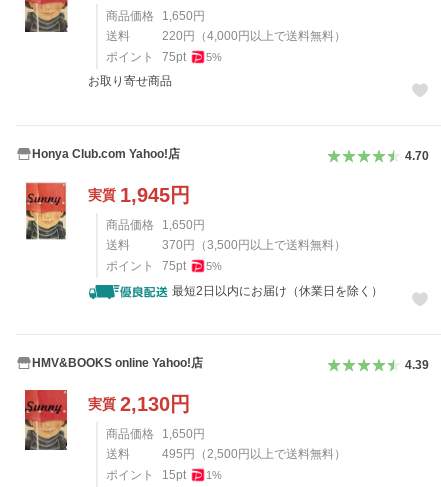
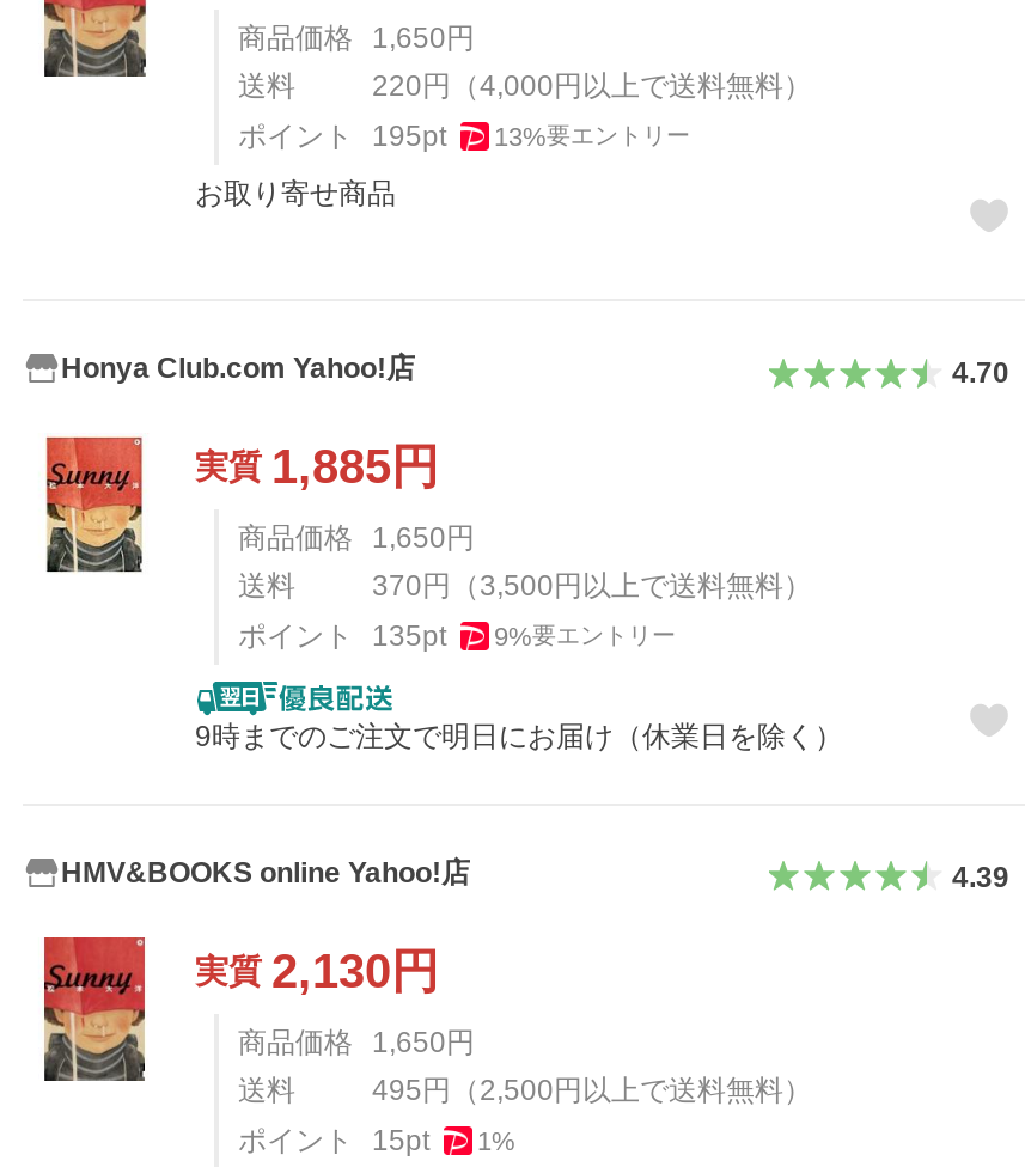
[106,50,222,64] ポイント 75pt | 5% -> [238,120,690,153] ポイント 195pt | 13%要エントリー
[88,184,190,206] 実質1,945円 -> [195,440,439,493] 実質1,885円
[106,259,222,273] ポイント 75pt | 5% -> [238,619,676,653] ポイント 135pt | 9%要エントリー
[172,284,383,298] 最短2日以内にお届け（休業日を除く） -> [195,719,843,752] 9時までのご注文で明日にお届け（休業日を除く）

